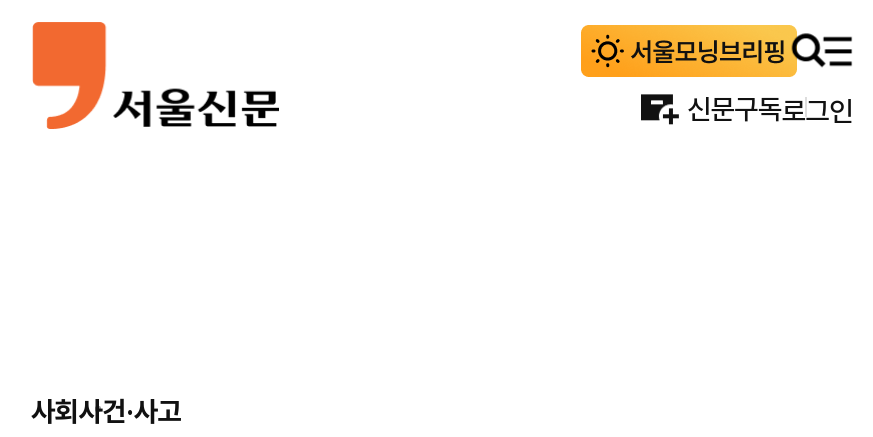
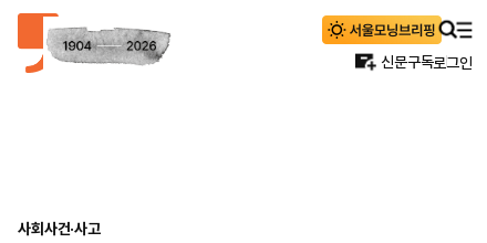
[37,21,307,129] [image] -> [22,12,172,72] [image]

